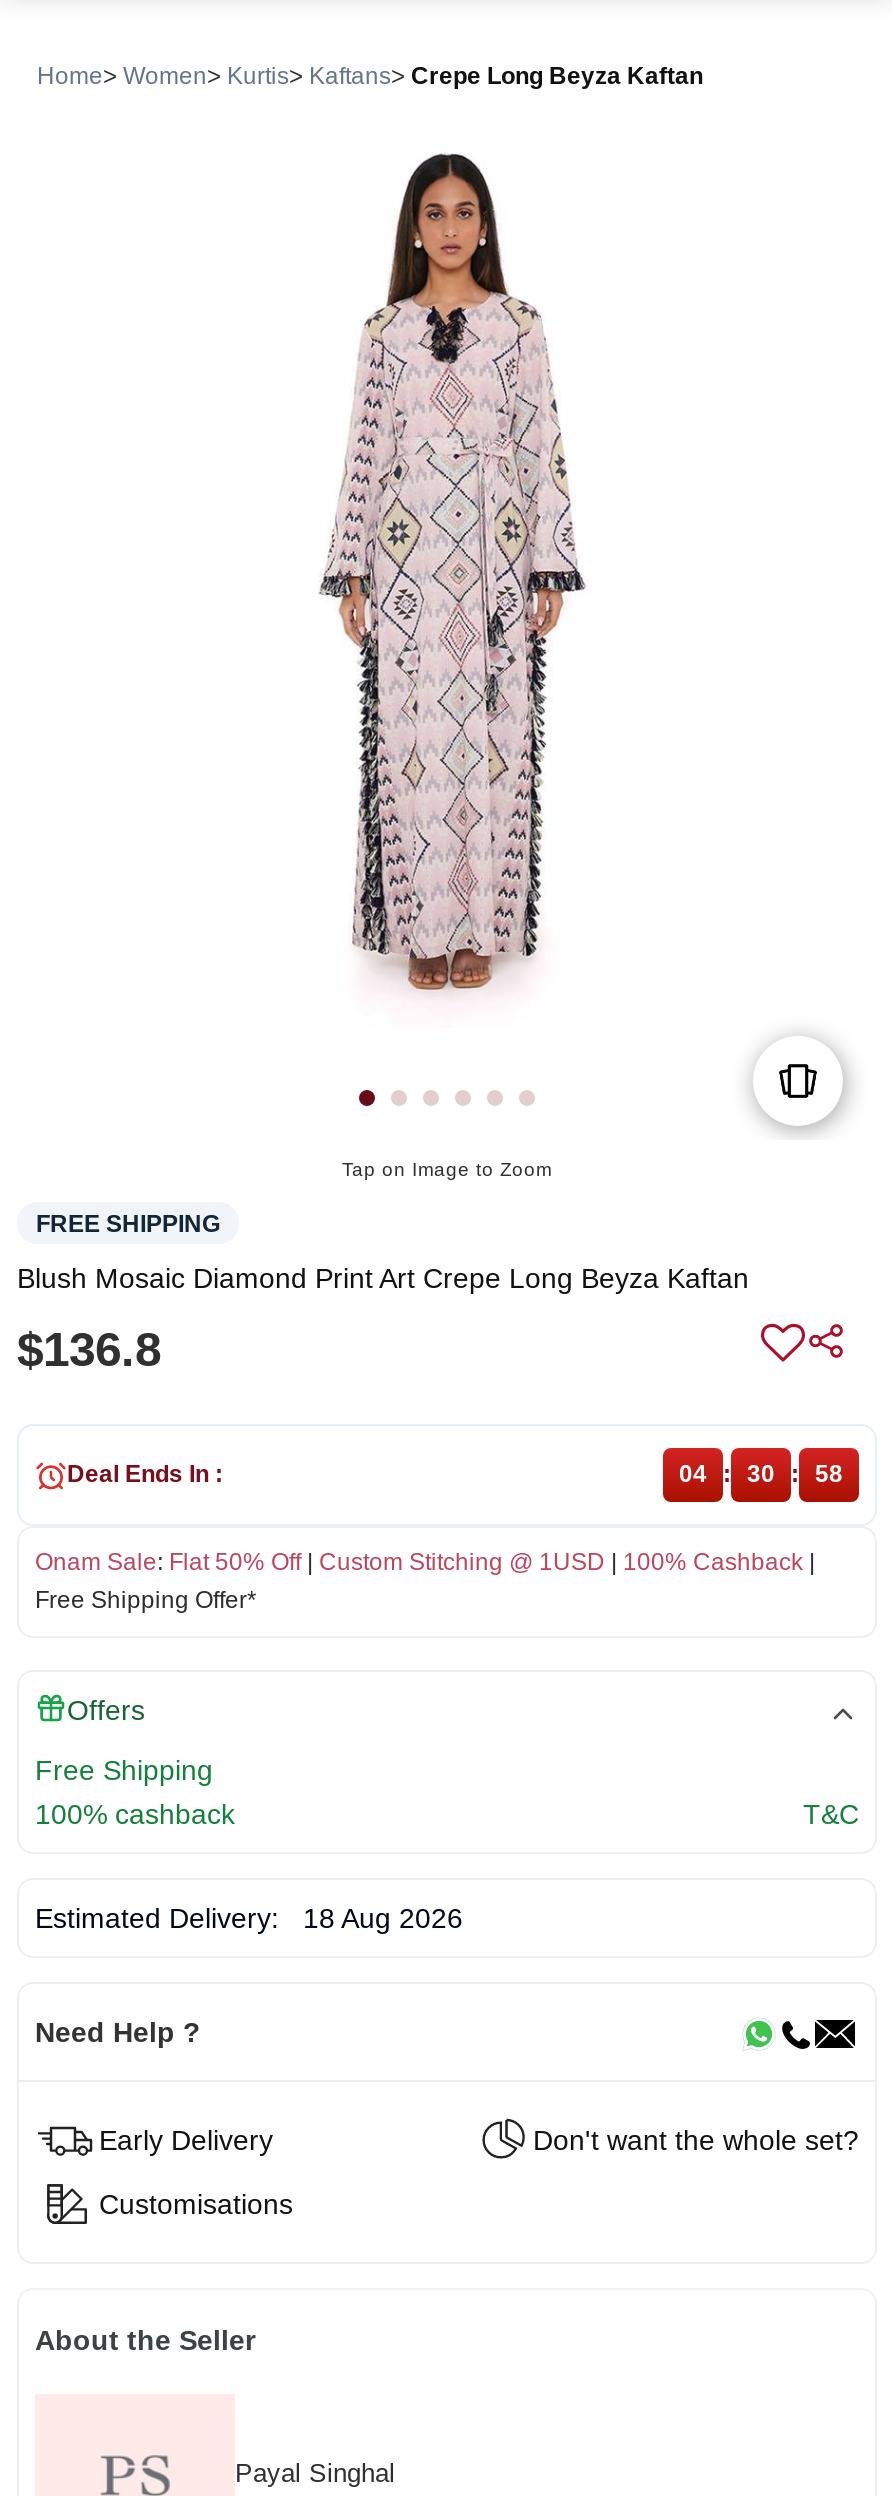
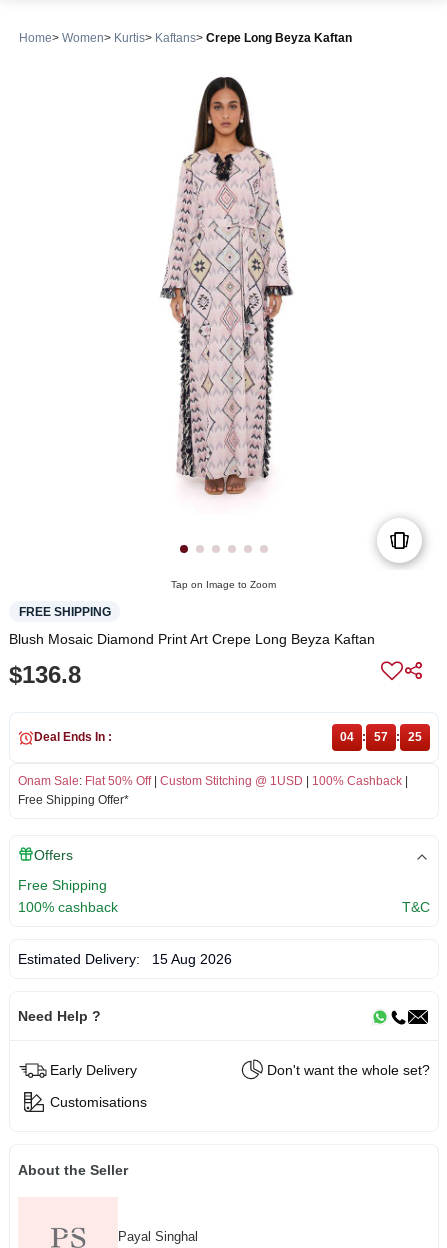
[679,1461,843,1489] 04 : 30 : 58 -> [340,730,422,744] 04 : 57 : 25
[35,1903,463,1935] Estimated Delivery: 18 Aug 2026 -> [18,951,232,967] Estimated Delivery: 15 Aug 2026

